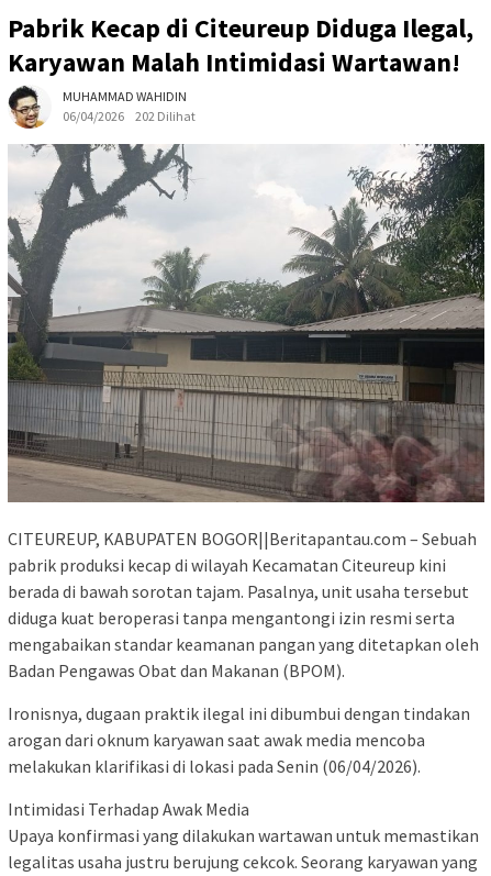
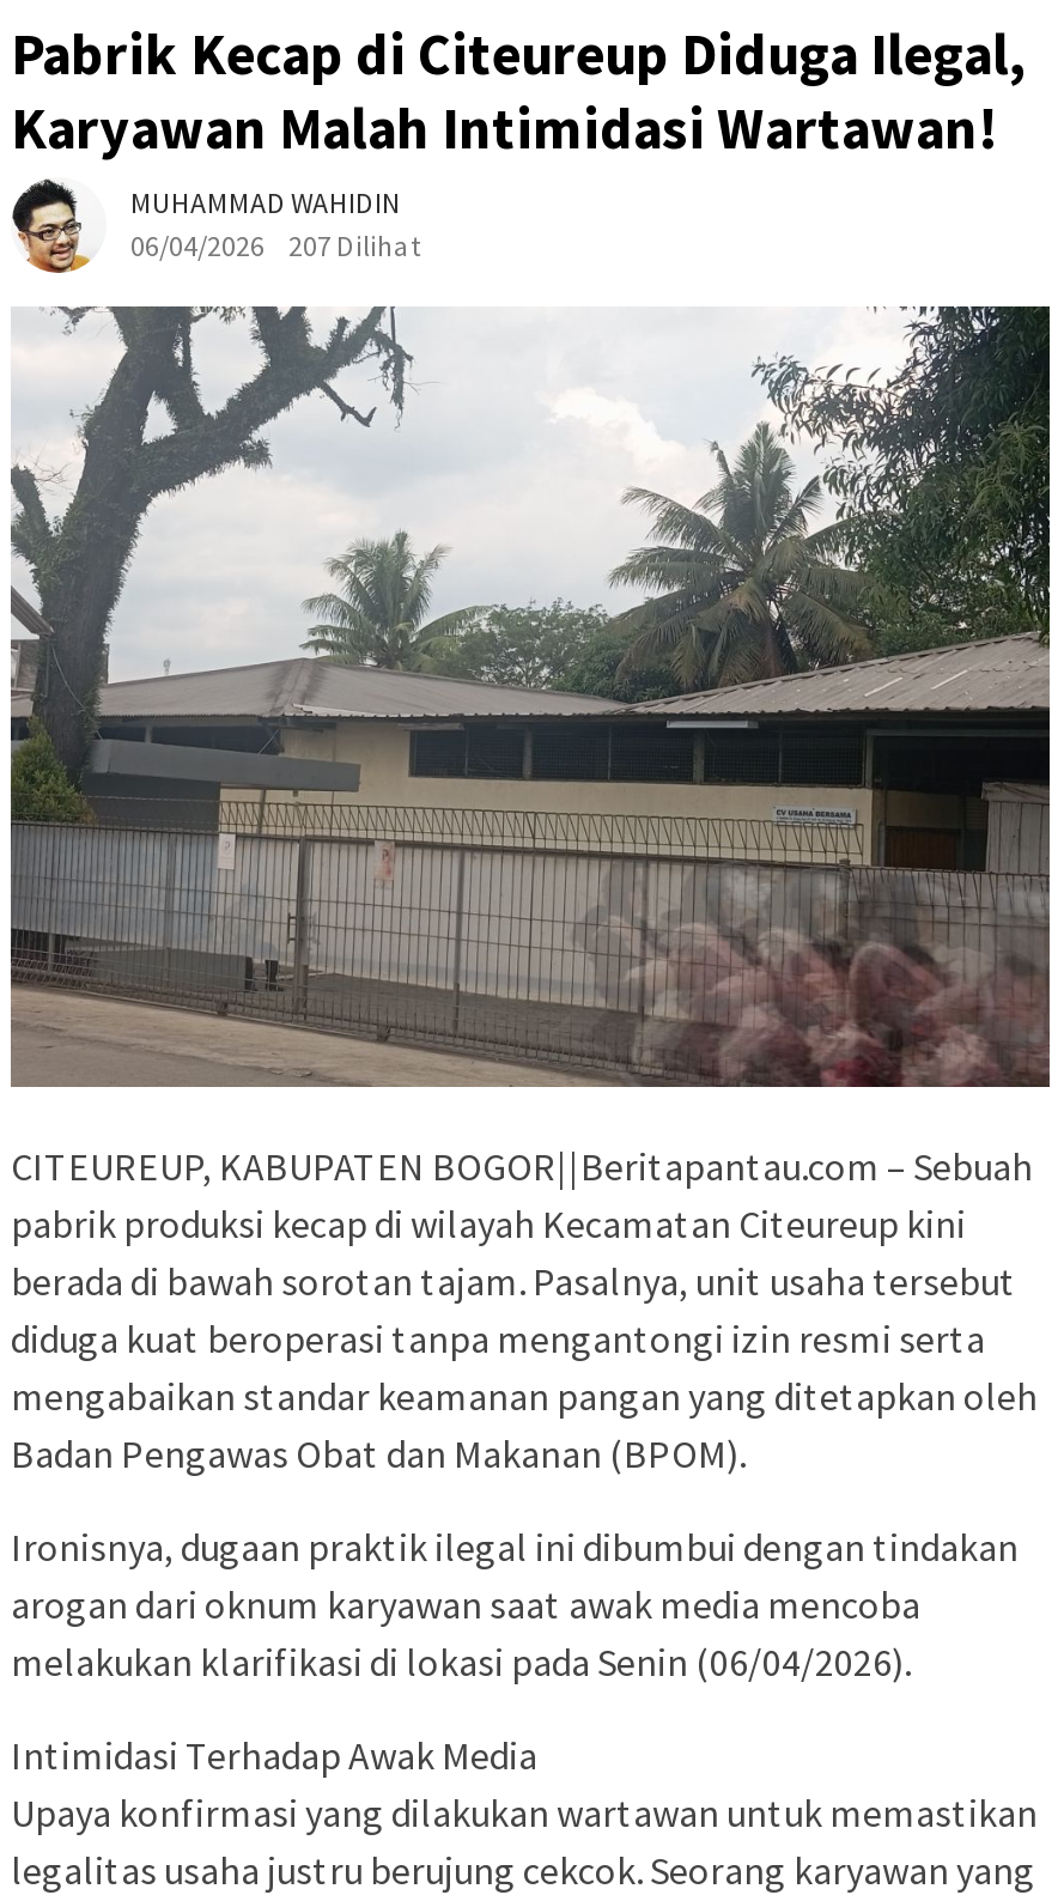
[63,107,196,124] 06/04/2026 202 Dilihat -> [130,226,420,262] 06/04/2026 207 Dilihat

